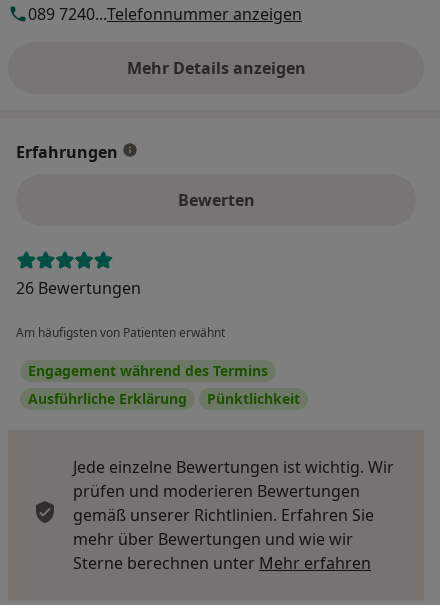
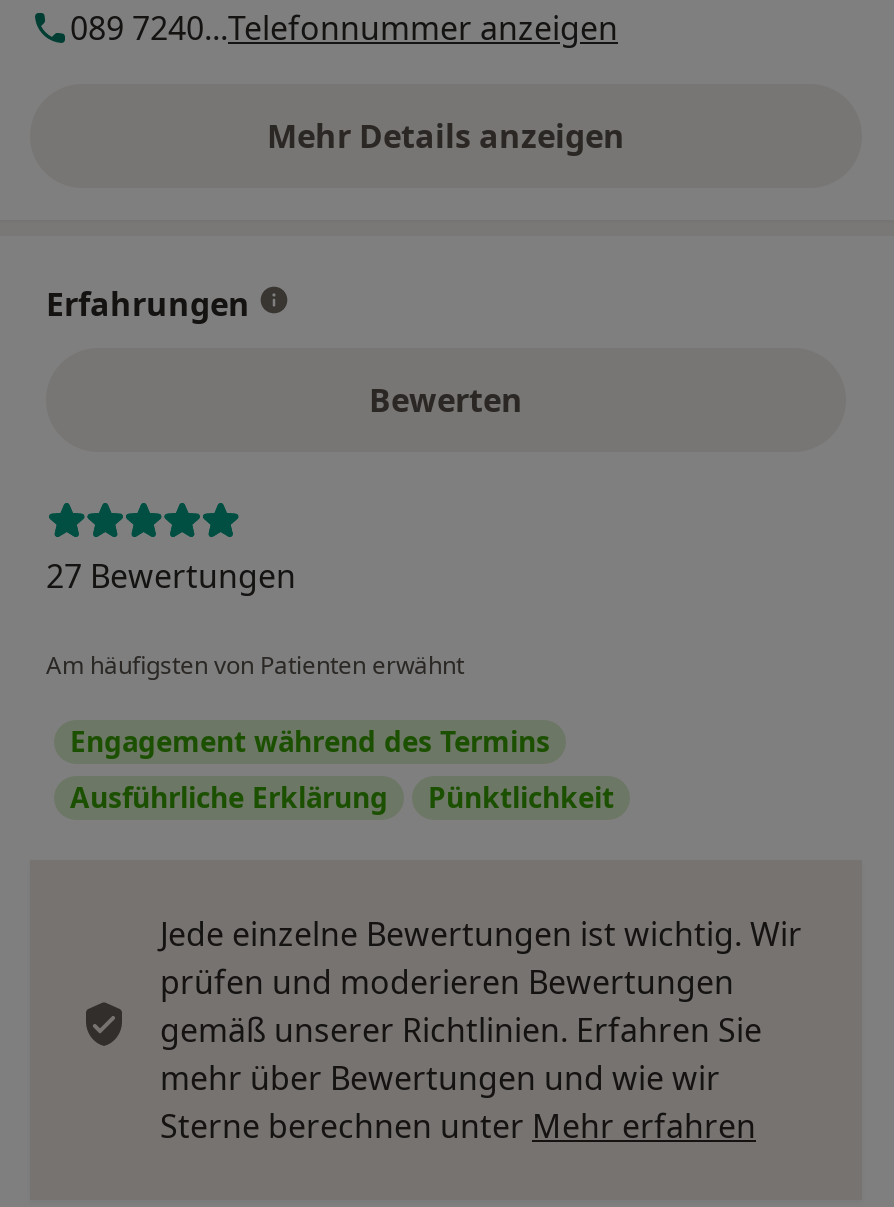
[16,277,141,299] 26 Bewertungen -> [46,555,296,599] 27 Bewertungen

